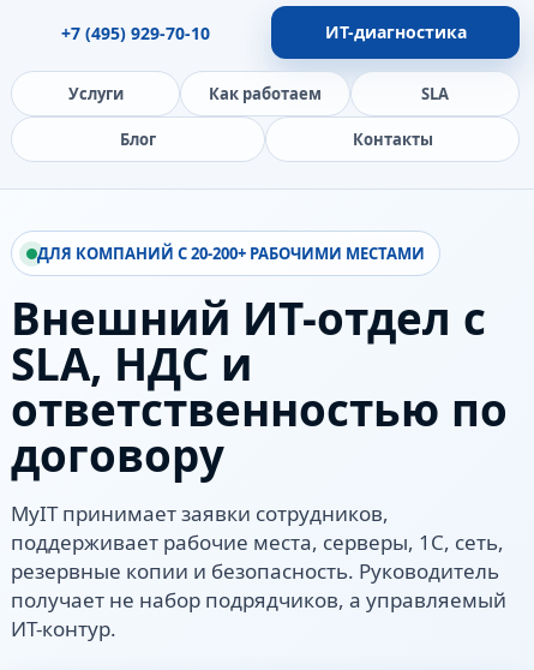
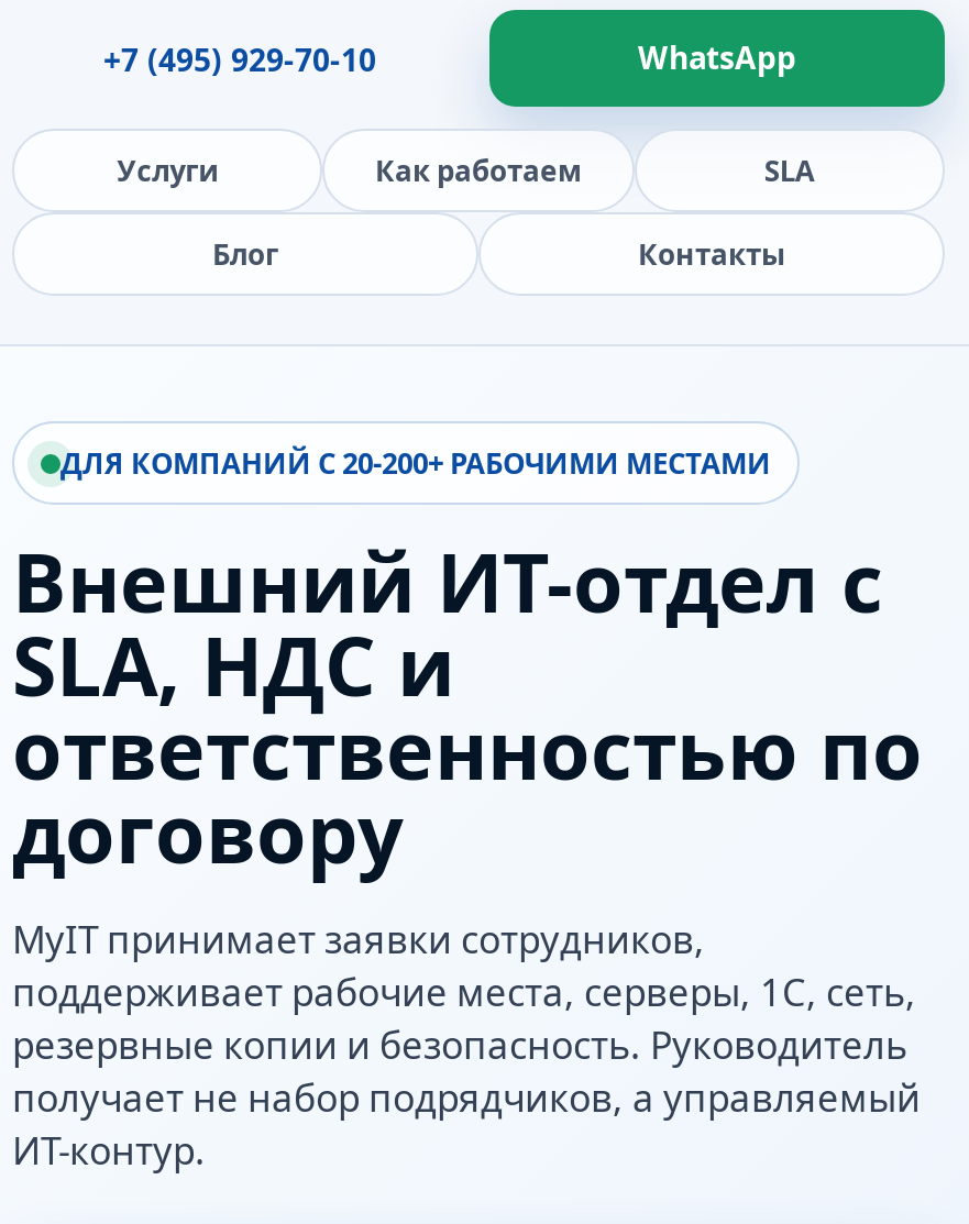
[325,20,466,43] ИТ-диагностика -> [638,36,796,78] WhatsApp

